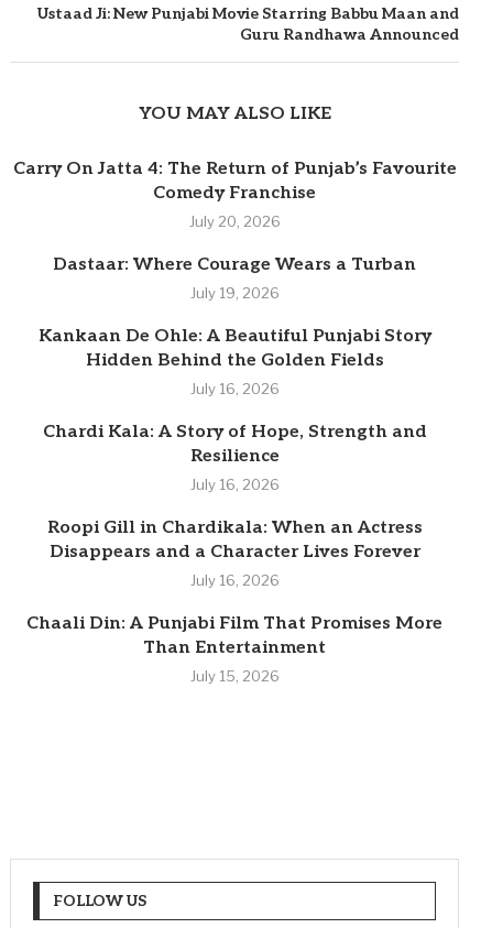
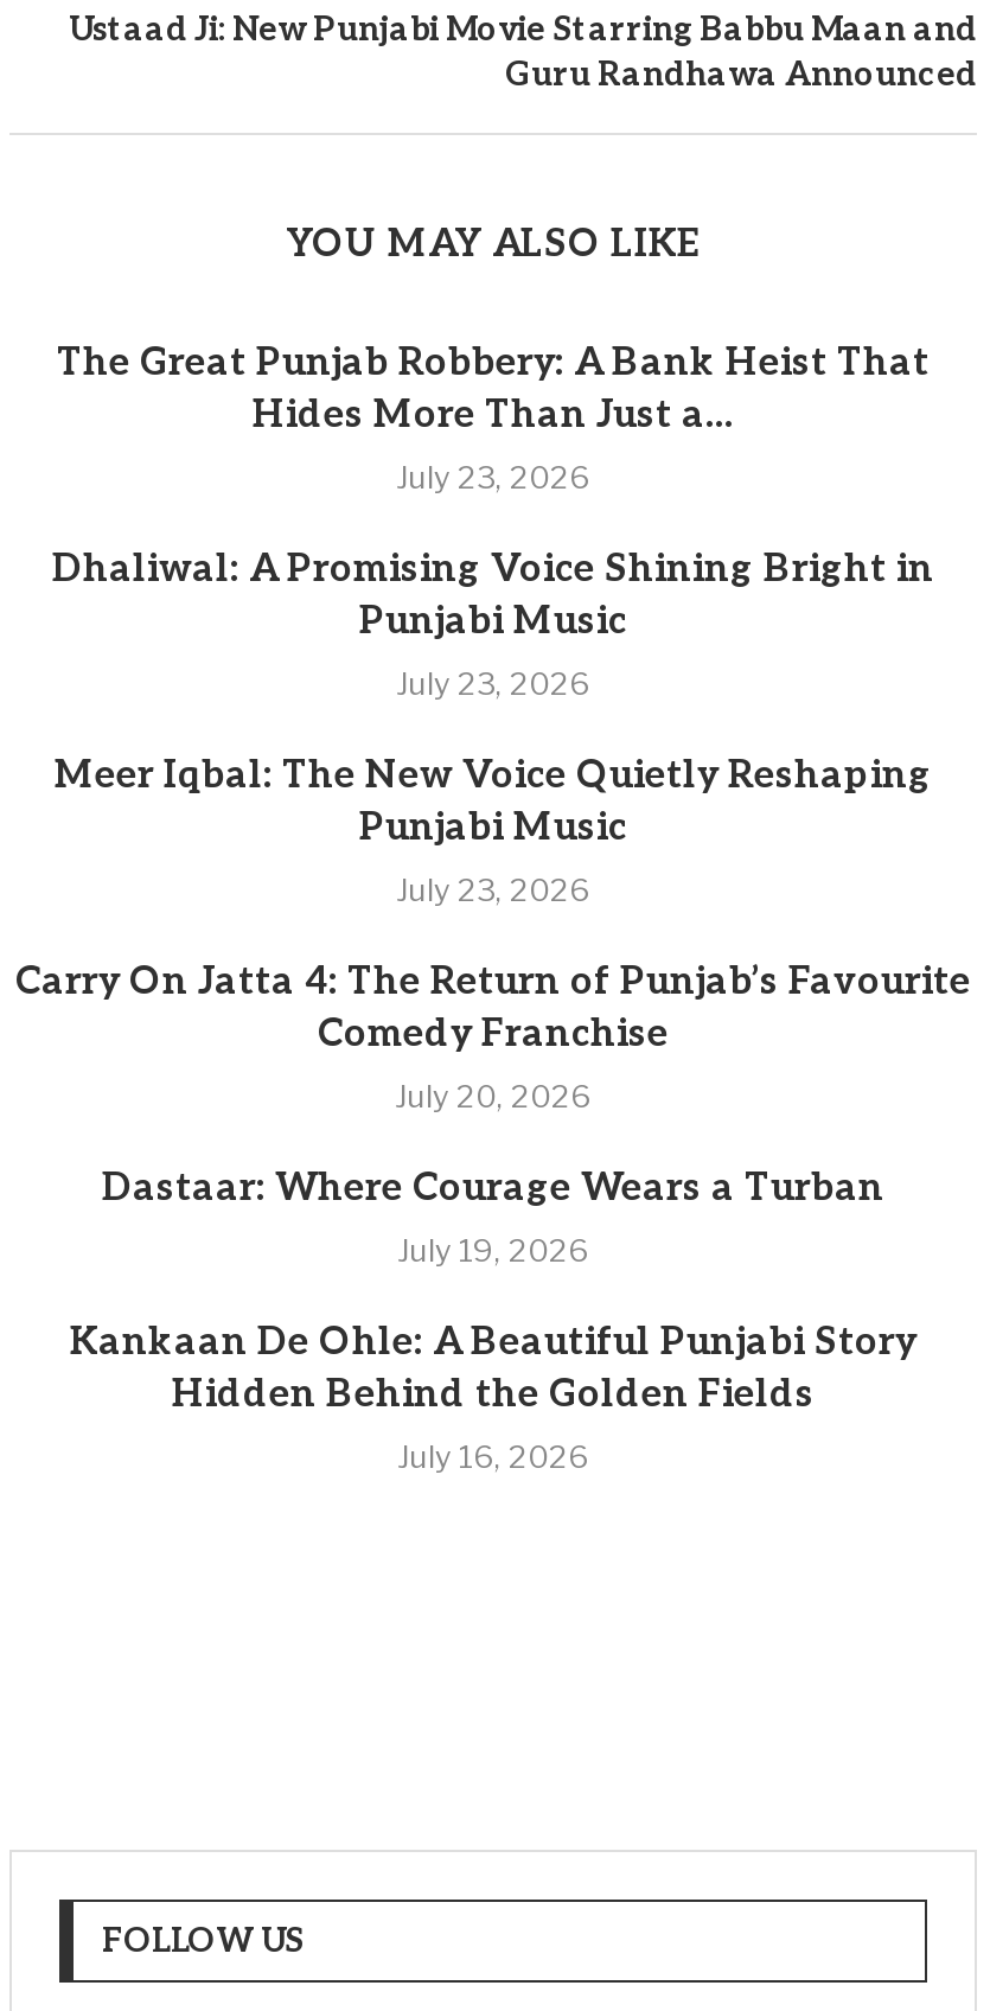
none -> [52,341,934,908] The Great Punjab Robbery: A Bank Heist That | Hides More Than Just a... | July 23, 2026 | Dhaliwal: A Promising Voice Shining Bright in | Punjabi Music | July 23, 2026 | Meer Iqbal: The New Voice Quietly Reshaping | Punjabi Music | July 23, 2026
moved [13,159,456,397] -> [15,960,971,1475]: Carry On Jatta 4: The Return of Punjab’s Favourite | Comedy Franchise | July 20, 2026 | Dastaar: Where Courage Wears a Turban | July 19, 2026 | Kankaan De Ohle: A Beautiful Punjabi Story | Hidden Behind the Golden Fields | July 16, 2026
[26,422,442,685] Chardi Kala: A Story of Hope, Strength and | Resilience | July 16, 2026 | Roopi Gill in Chardikala: When an Actress | Disappears and a Character Lives Forever | July 16, 2026 | Chaali Din: A Punjabi Film That Promises More | Than Entertainment | July 15, 2026 -> none

